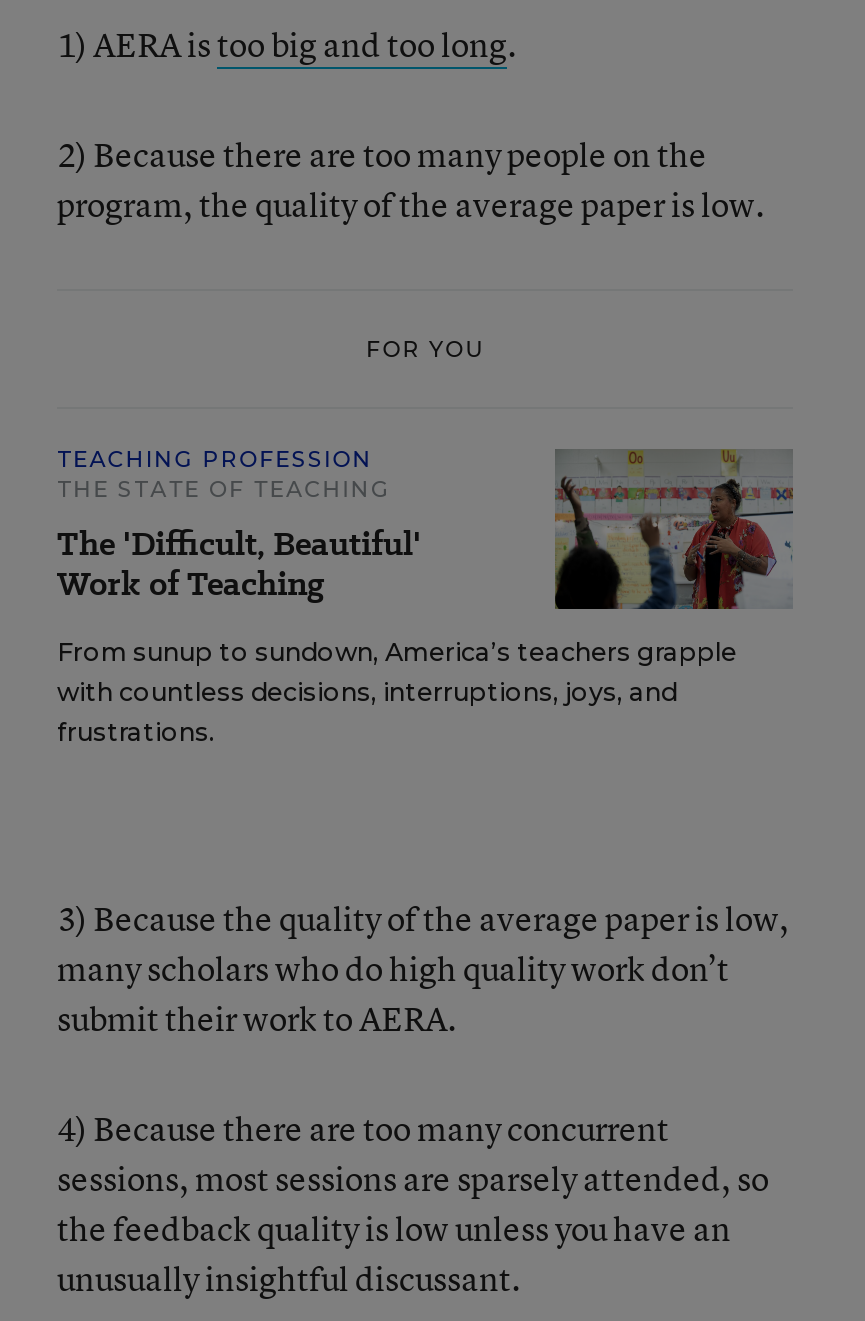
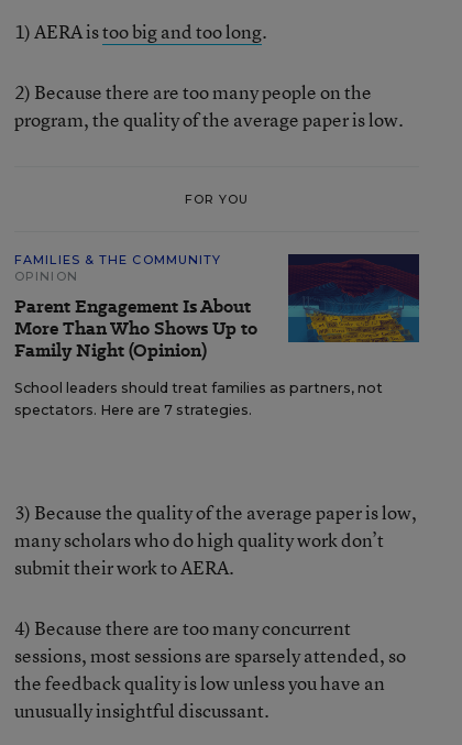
[57,445,421,607] TEACHING PROFESSION | THE STATE OF TEACHING | The 'Difficult, Beautiful' | Work of Teaching -> [14,252,257,363] FAMILIES & THE COMMUNITY | OPINION | Parent Engagement Is About | More Than Who Shows Up to | Family Night (Opinion)
[57,447,795,747] [image] | From sunup to sundown, America’s teachers grapple | with countless decisions, interruptions, joys, and | frustrations. -> [14,253,420,418] [image] | School leaders should treat families as partners, not | spectators. Here are 7 strategies.

